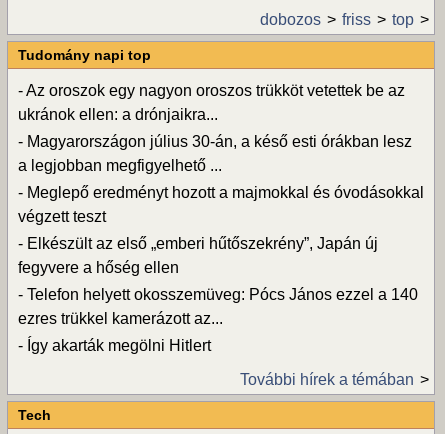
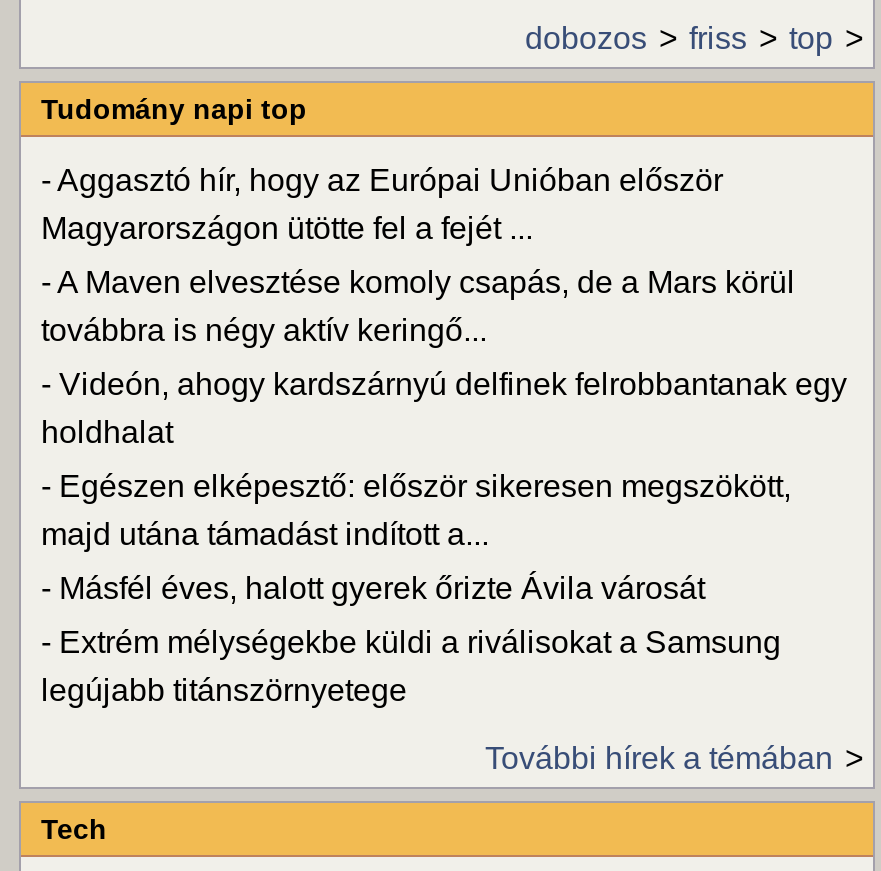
[18,82,405,123] - Az oroszok egy nagyon oroszos trükköt vetettek be az | ukránok ellen: a drónjaikra... -> [41,163,723,245] - Aggasztó hír, hogy az Európai Unióban először | Magyarországon ütötte fel a fejét ...
[18,133,412,174] - Magyarországon július 30-án, a késő esti órákban lesz | a legjobban megfigyelhető ... -> [41,265,795,347] - A Maven elvesztése komoly csapás, de a Mars körül | továbbra is négy aktív keringő...
[18,184,424,225] - Meglepő eredményt hozott a majmokkal és óvodásokkal | végzett teszt -> [41,367,847,449] - Videón, ahogy kardszárnyú delfinek felrobbantanak egy | holdhalat
[18,235,378,276] - Elkészült az első „emberi hűtőszekrény”, Japán új | fegyvere a hőség ellen -> [41,469,791,551] - Egészen elképesztő: először sikeresen megszökött, | majd utána támadást indított a...
[18,286,418,327] - Telefon helyett okosszemüveg: Pócs János ezzel a 140 | ezres trükkel kamerázott az... -> [41,571,705,605] - Másfél éves, halott gyerek őrizte Ávila városát
[18,337,211,354] - Így akarták megölni Hitlert -> [41,625,781,707] - Extrém mélységekbe küldi a riválisokat a Samsung | legújabb titánszörnyetege

